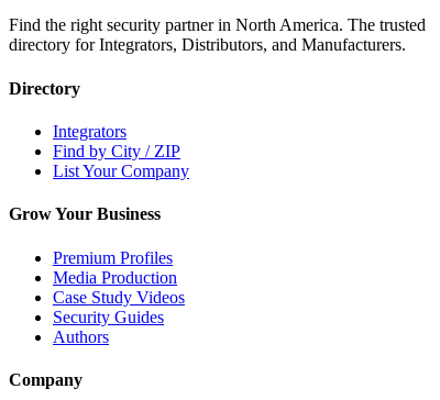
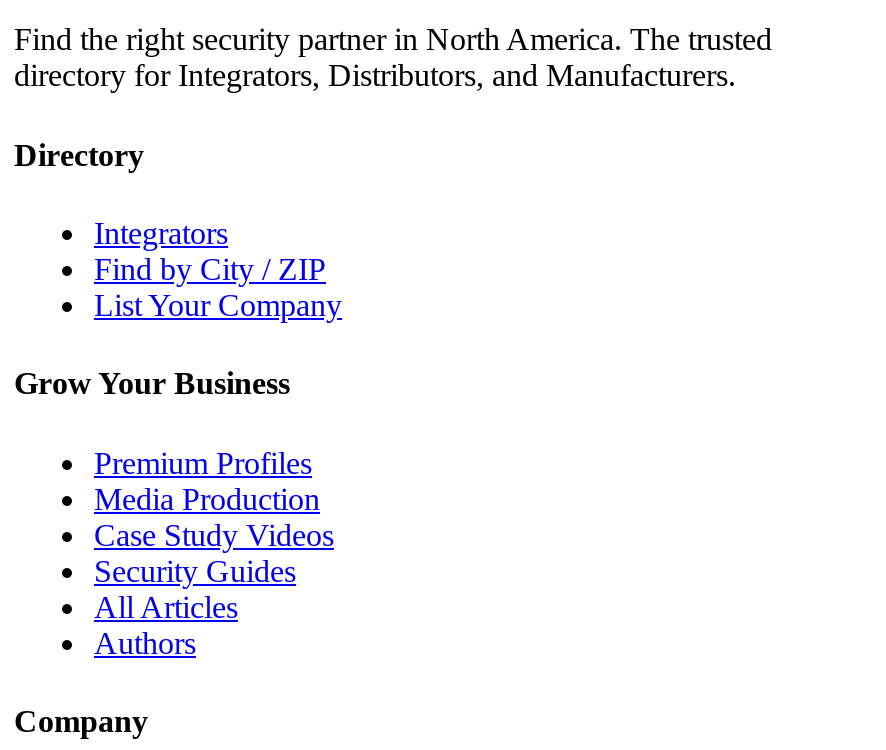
none -> [94,589,238,623] All Articles

